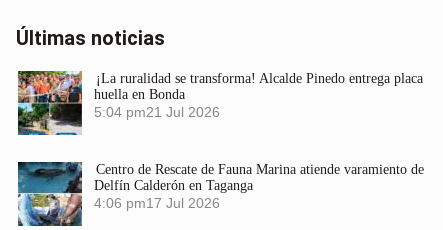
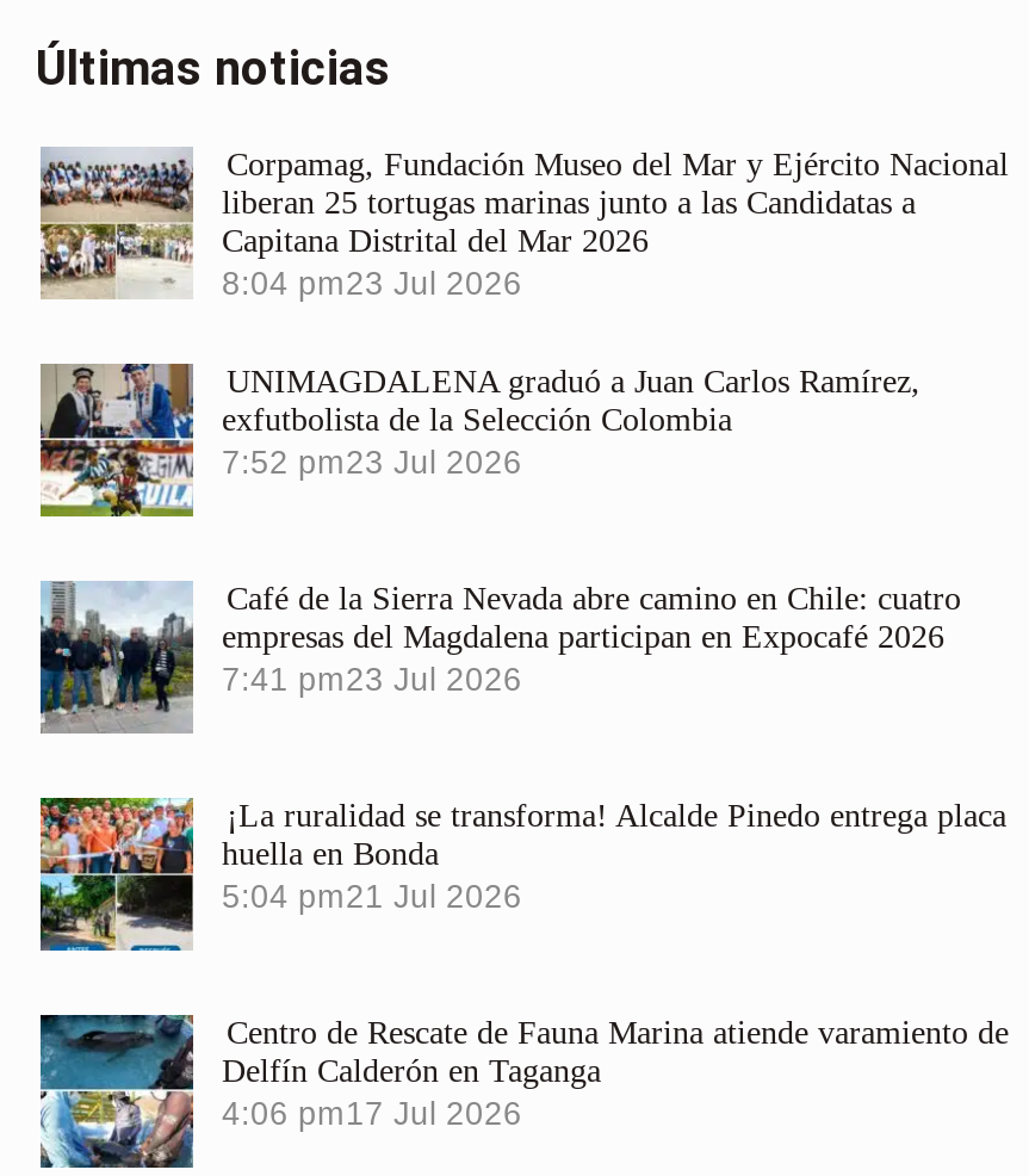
none -> [38,146,1018,480] [image] | Corpamag, Fundación Museo del Mar y Ejército Nacional | liberan 25 tortugas marinas junto a las Candidatas a | Capitana Distrital del Mar 2026 | 8:04 pm23 Jul 2026 | UNIMAGDALENA graduó a Juan Carlos Ramírez, | exfutbolista de la Selección Colombia | 7:52 pm23 Jul 2026
none -> [38,360,961,697] [image] | Café de la Sierra Nevada abre camino en Chile: cuatro | empresas del Magdalena participan en Expocafé 2026 | 7:41 pm23 Jul 2026
none -> [38,580,193,735] [image]

